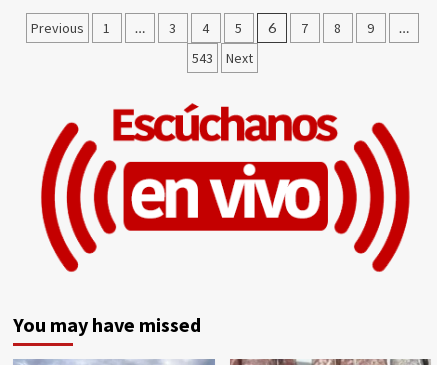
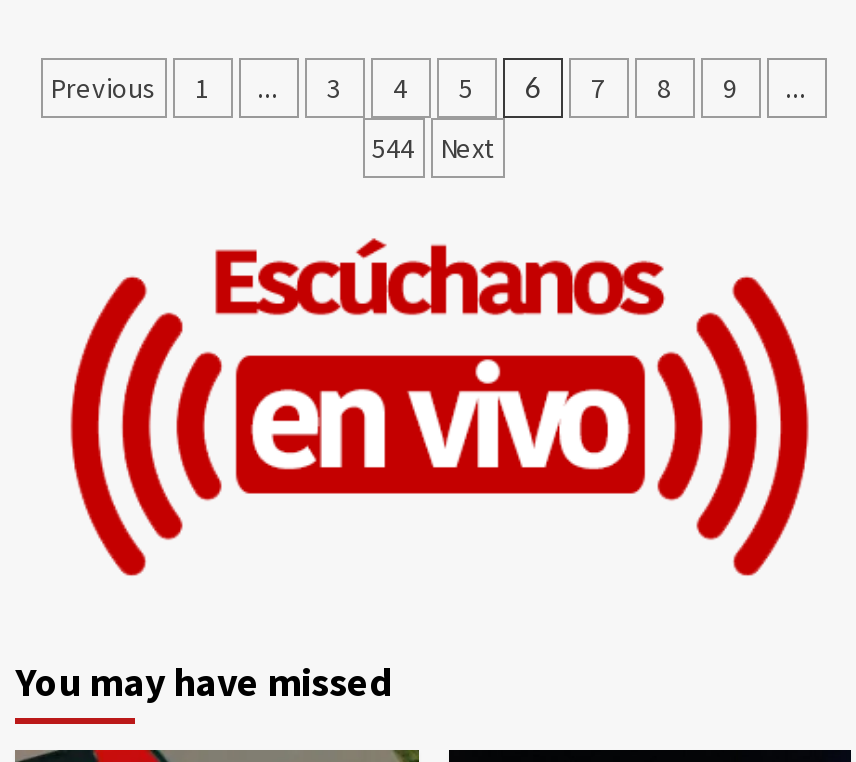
[191,49,252,67] 543 Next -> [372,131,494,167] 544 Next

